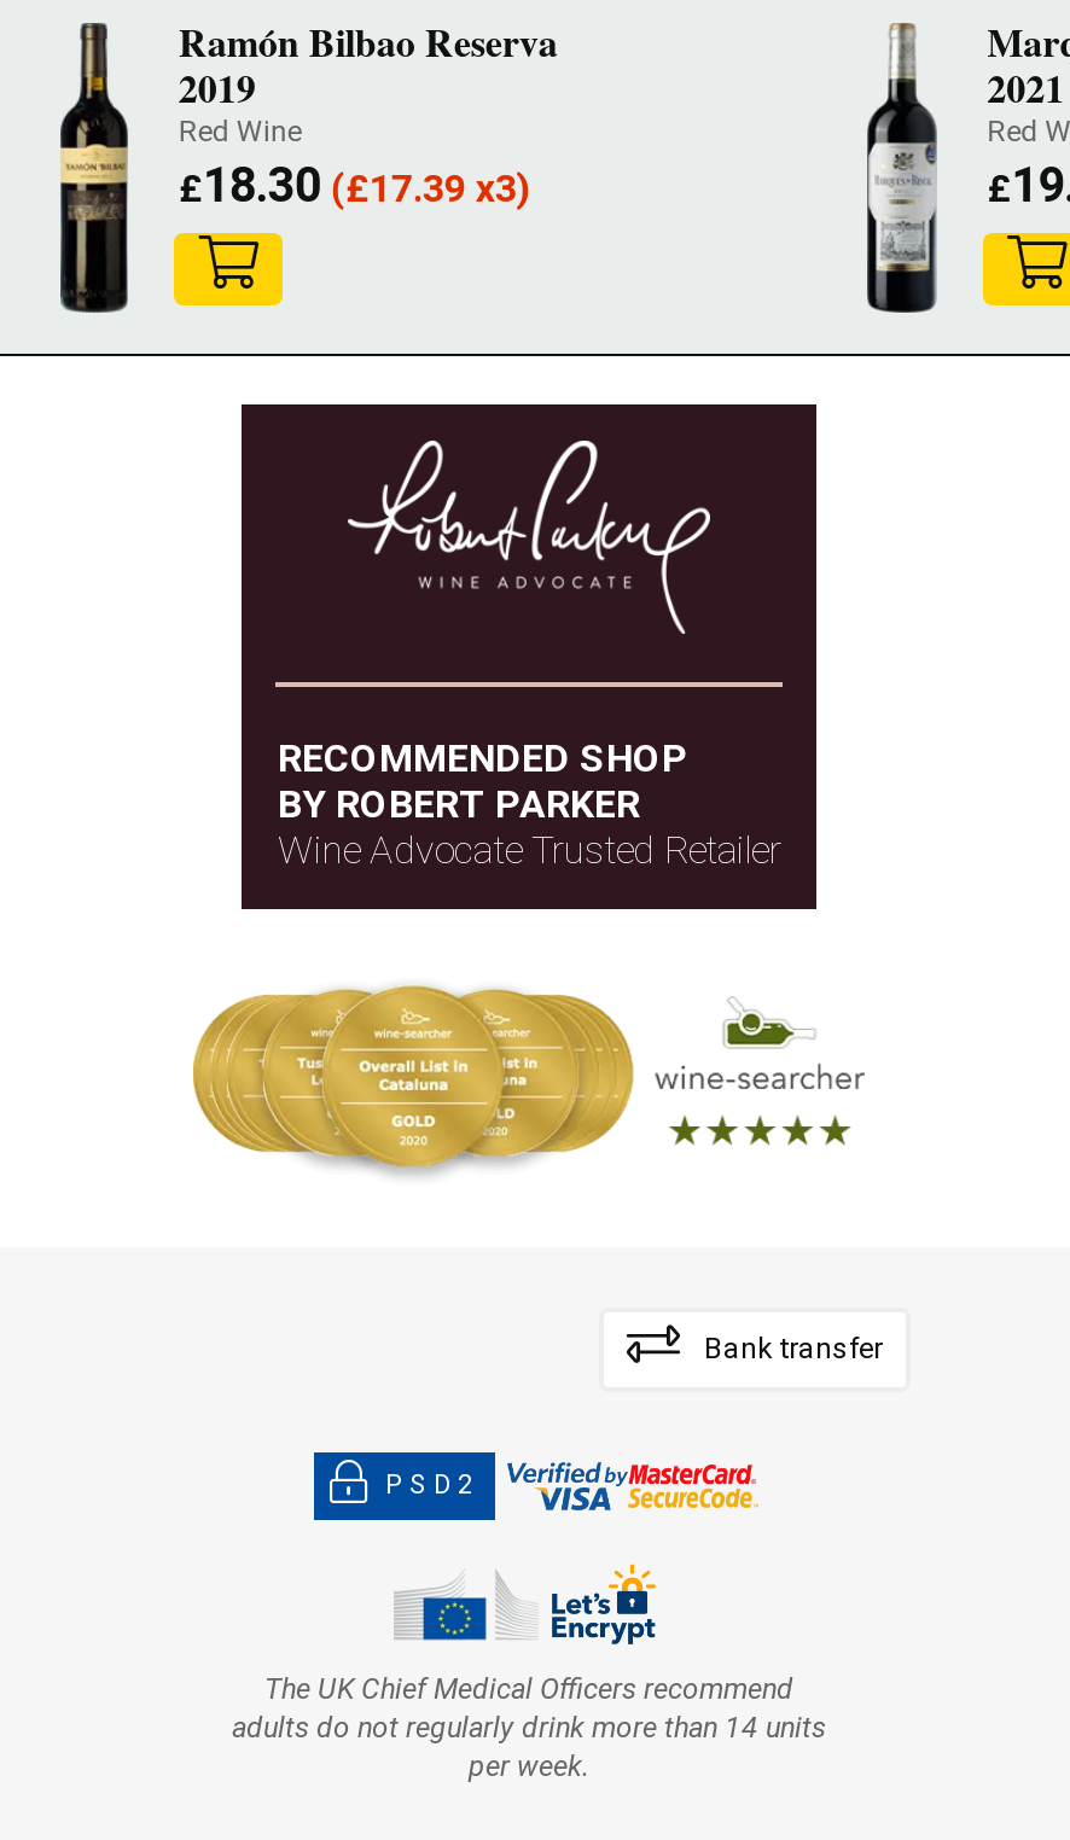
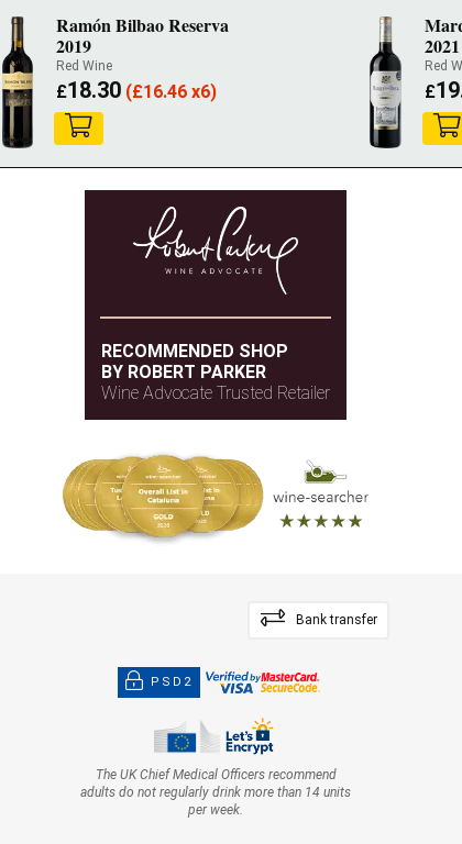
[178,155,531,212] £18.30 (£17.39 x3) -> [56,76,216,103] £18.30 (£16.46 x6)

